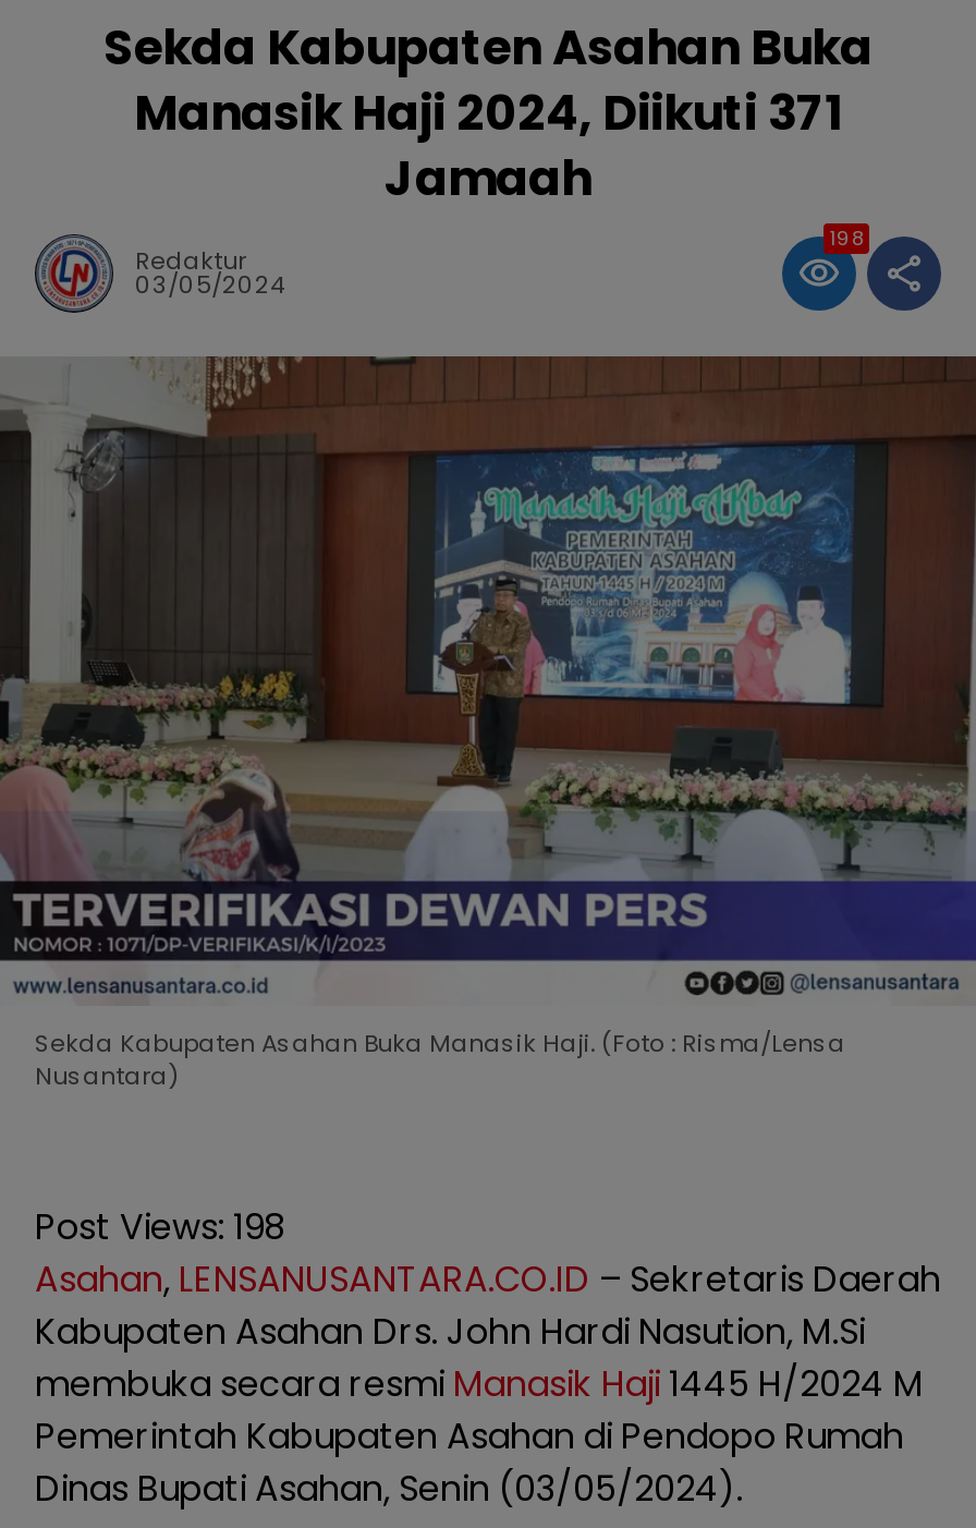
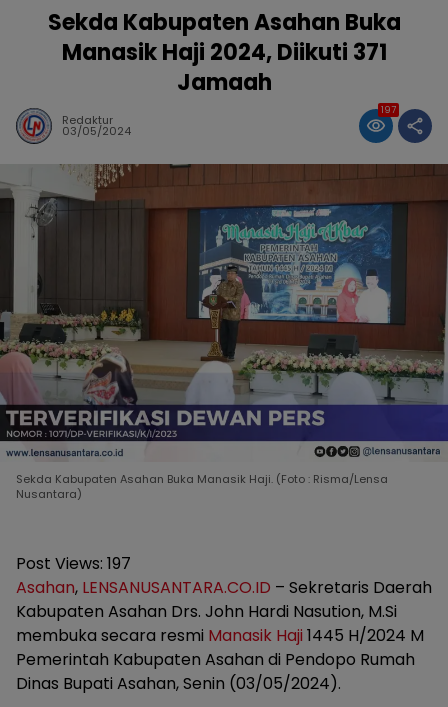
[830,226,863,252] 198 -> [381,104,396,116] 197
[35,1203,285,1253] Post Views: 198 -> [16,552,131,575] Post Views: 197

